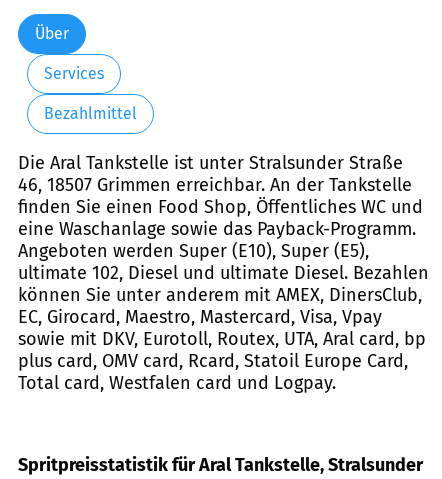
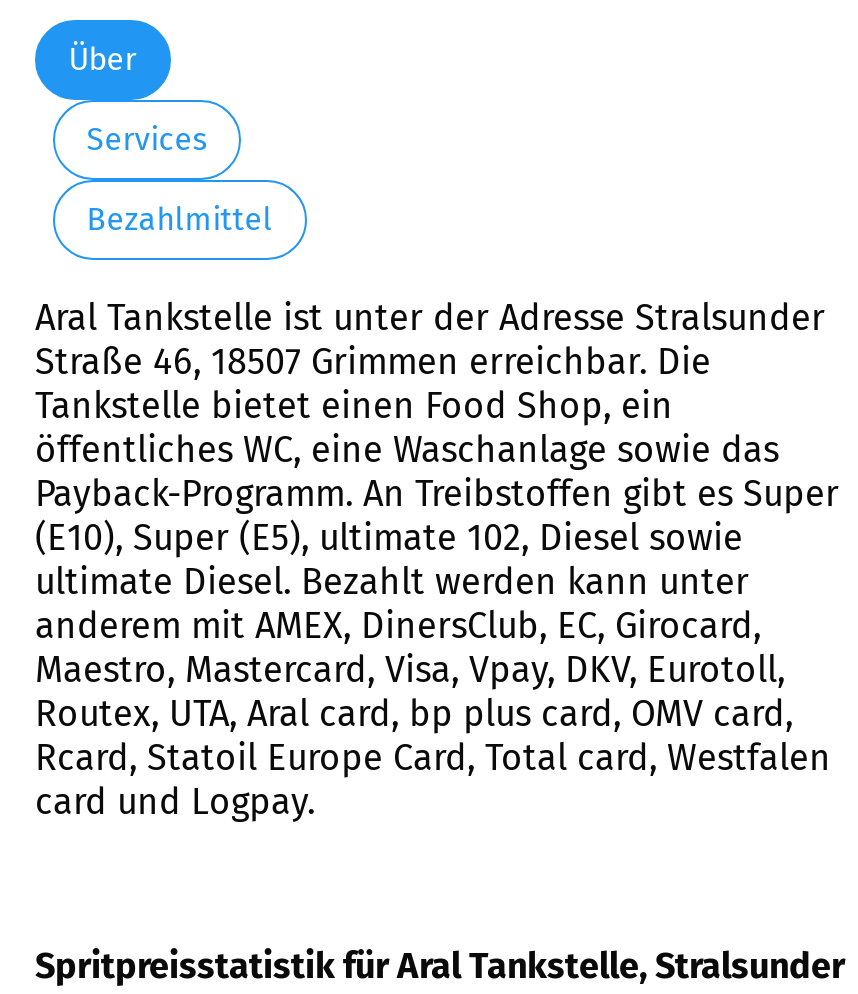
[18,151,429,393] Die Aral Tankstelle ist unter Stralsunder Straße | 46, 18507 Grimmen erreichbar. An der Tankstelle | finden Sie einen Food Shop, Öffentliches WC und | eine Waschanlage sowie das Payback-Programm. | Angeboten werden Super (E10), Super (E5), | ultimate 102, Diesel und ultimate Diesel. Bezahlen | können Sie unter anderem mit AMEX, DinersClub, | EC, Girocard, Maestro, Mastercard, Visa, Vpay | sowie mit DKV, Eurotoll, Routex, UTA, Aral card, bp | plus card, OMV card, Rcard, Statoil Europe Card, | Total card, Westfalen card und Logpay. -> [35,295,839,823] Aral Tankstelle ist unter der Adresse Stralsunder | Straße 46, 18507 Grimmen erreichbar. Die | Tankstelle bietet einen Food Shop, ein | öffentliches WC, eine Waschanlage sowie das | Payback-Programm. An Treibstoffen gibt es Super | (E10), Super (E5), ultimate 102, Diesel sowie | ultimate Diesel. Bezahlt werden kann unter | anderem mit AMEX, DinersClub, EC, Girocard, | Maestro, Mastercard, Visa, Vpay, DKV, Eurotoll, | Routex, UTA, Aral card, bp plus card, OMV card, | Rcard, Statoil Europe Card, Total card, Westfalen | card und Logpay.

